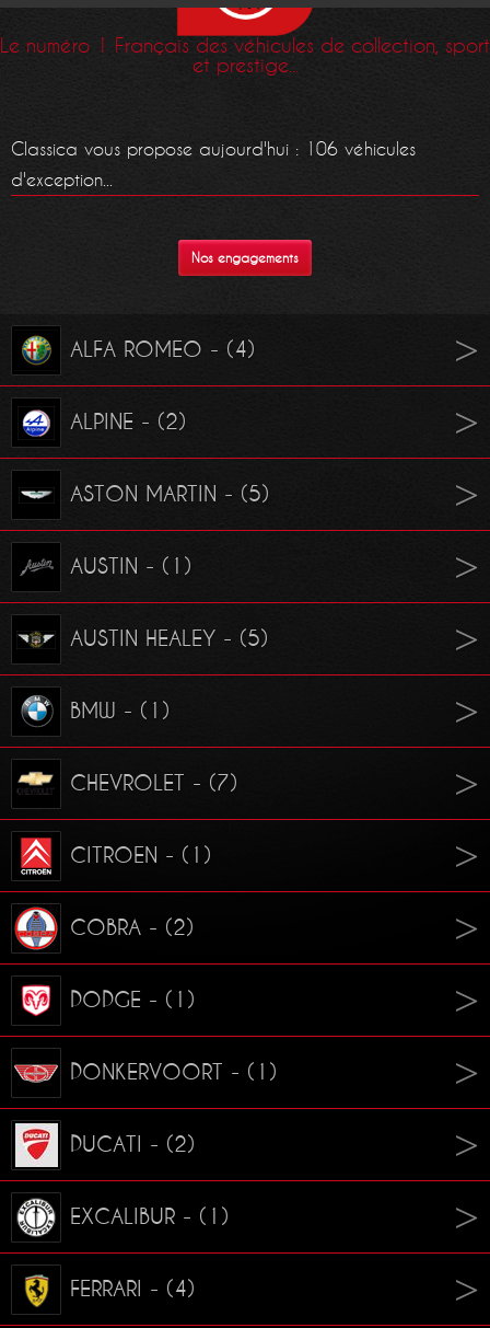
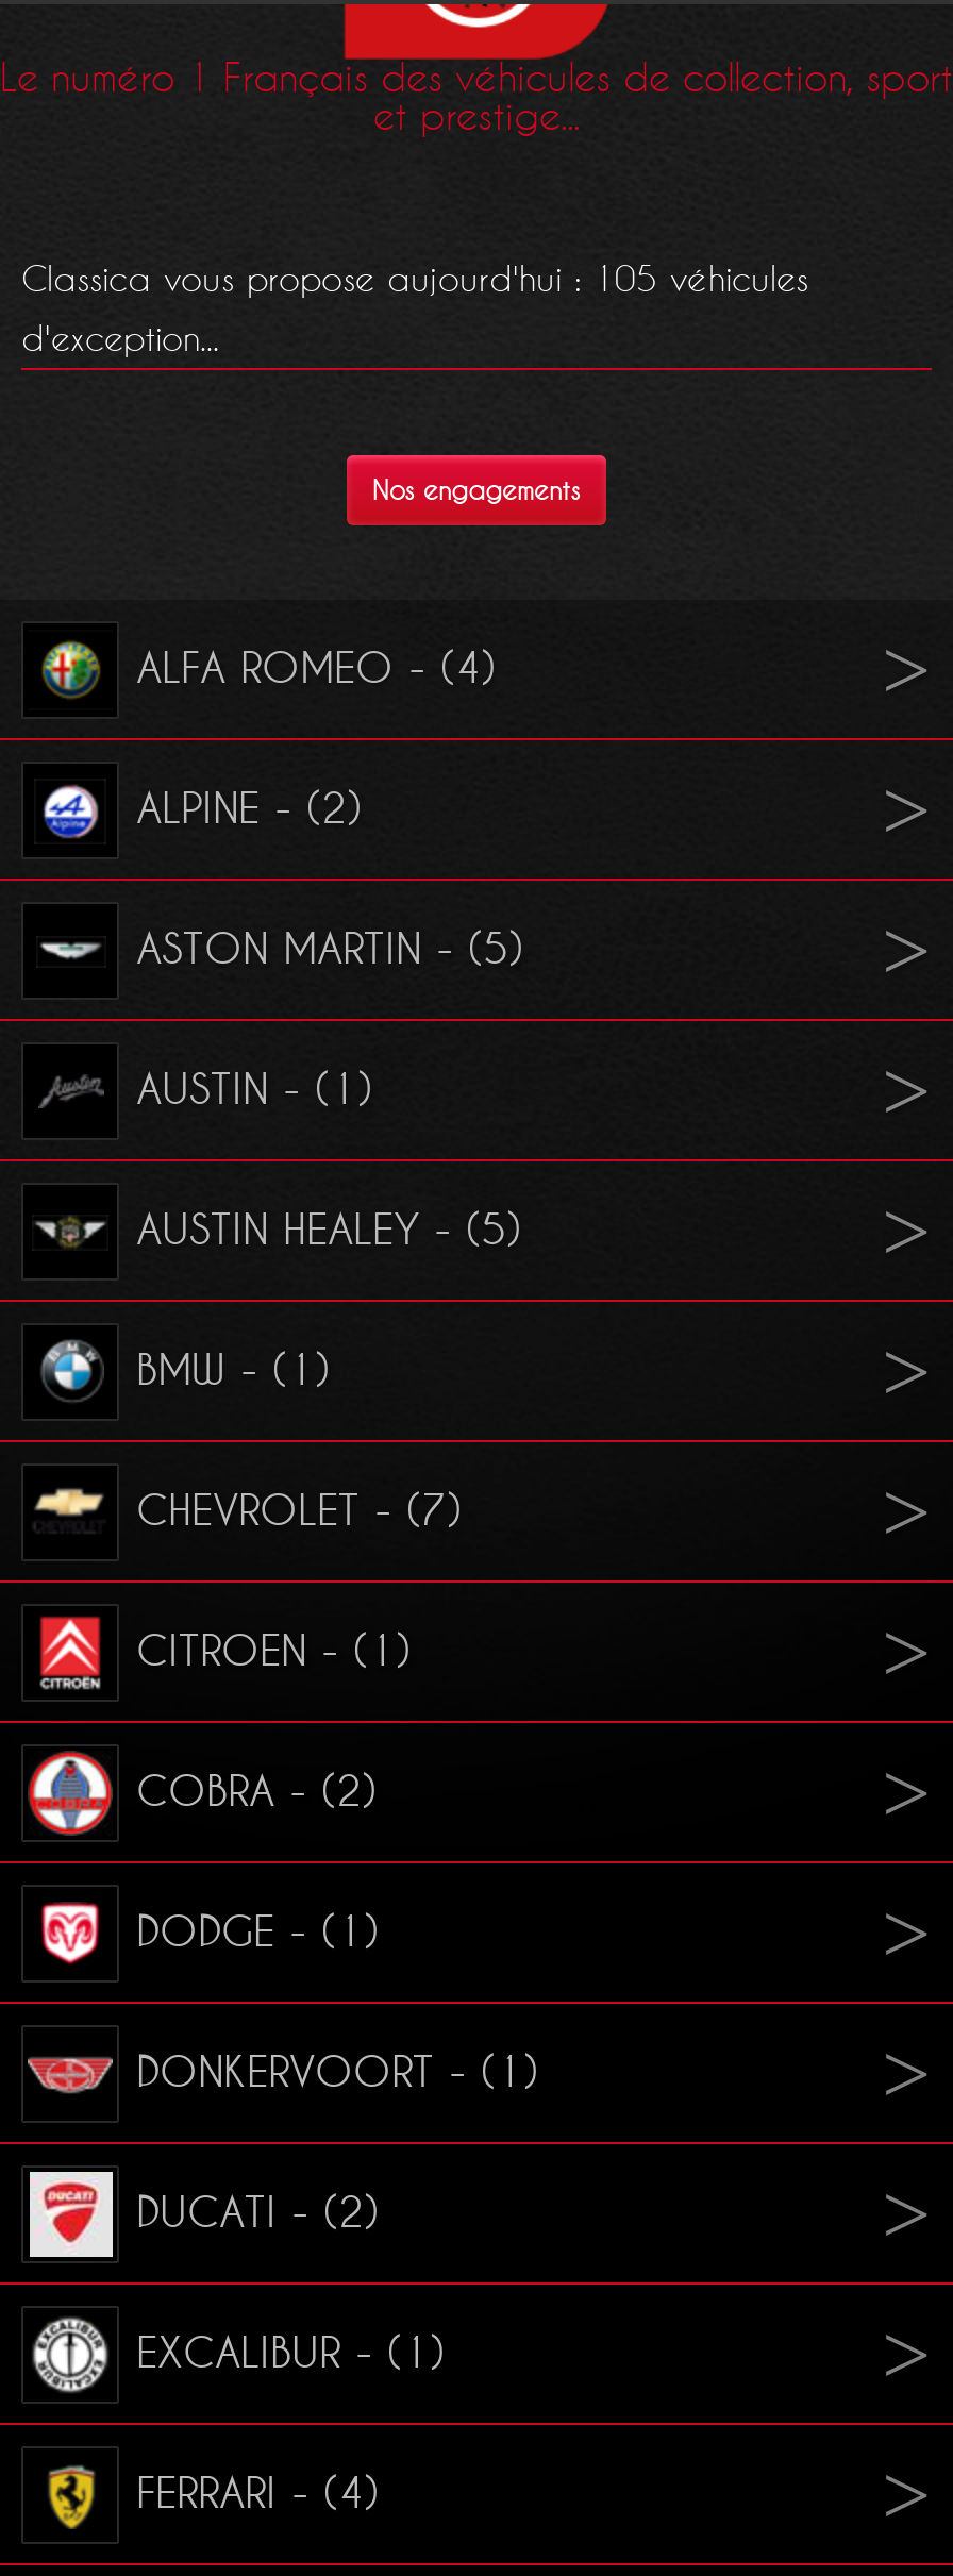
[11,139,416,159] Classica vous propose aujourd'hui : 106 véhicules -> [21,260,808,298] Classica vous propose aujourd'hui : 105 véhicules

